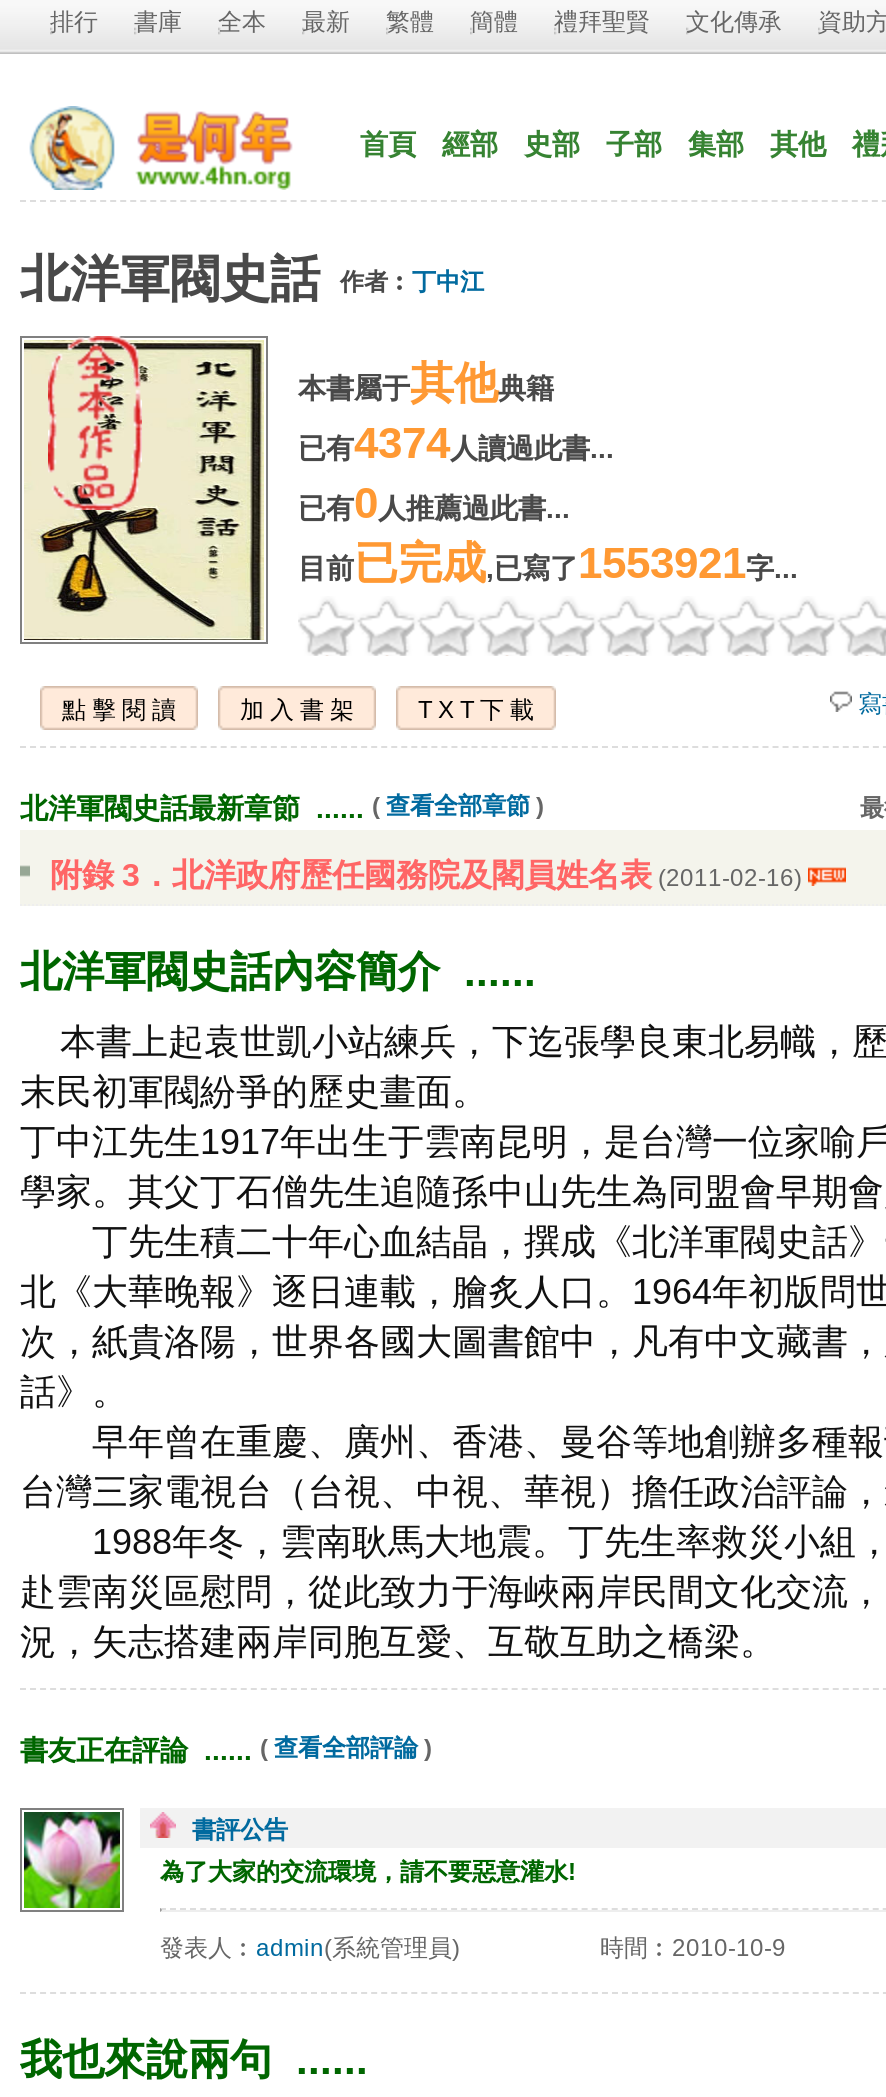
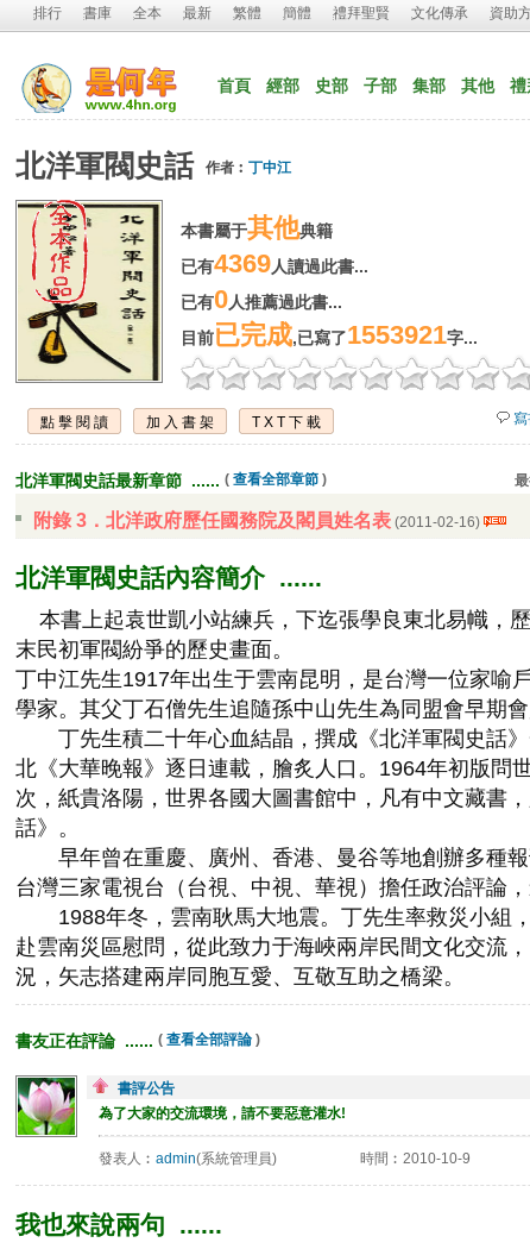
[298,418,614,468] 已有4374人讀過此書... -> [181,248,368,278] 已有4369人讀過此書...

